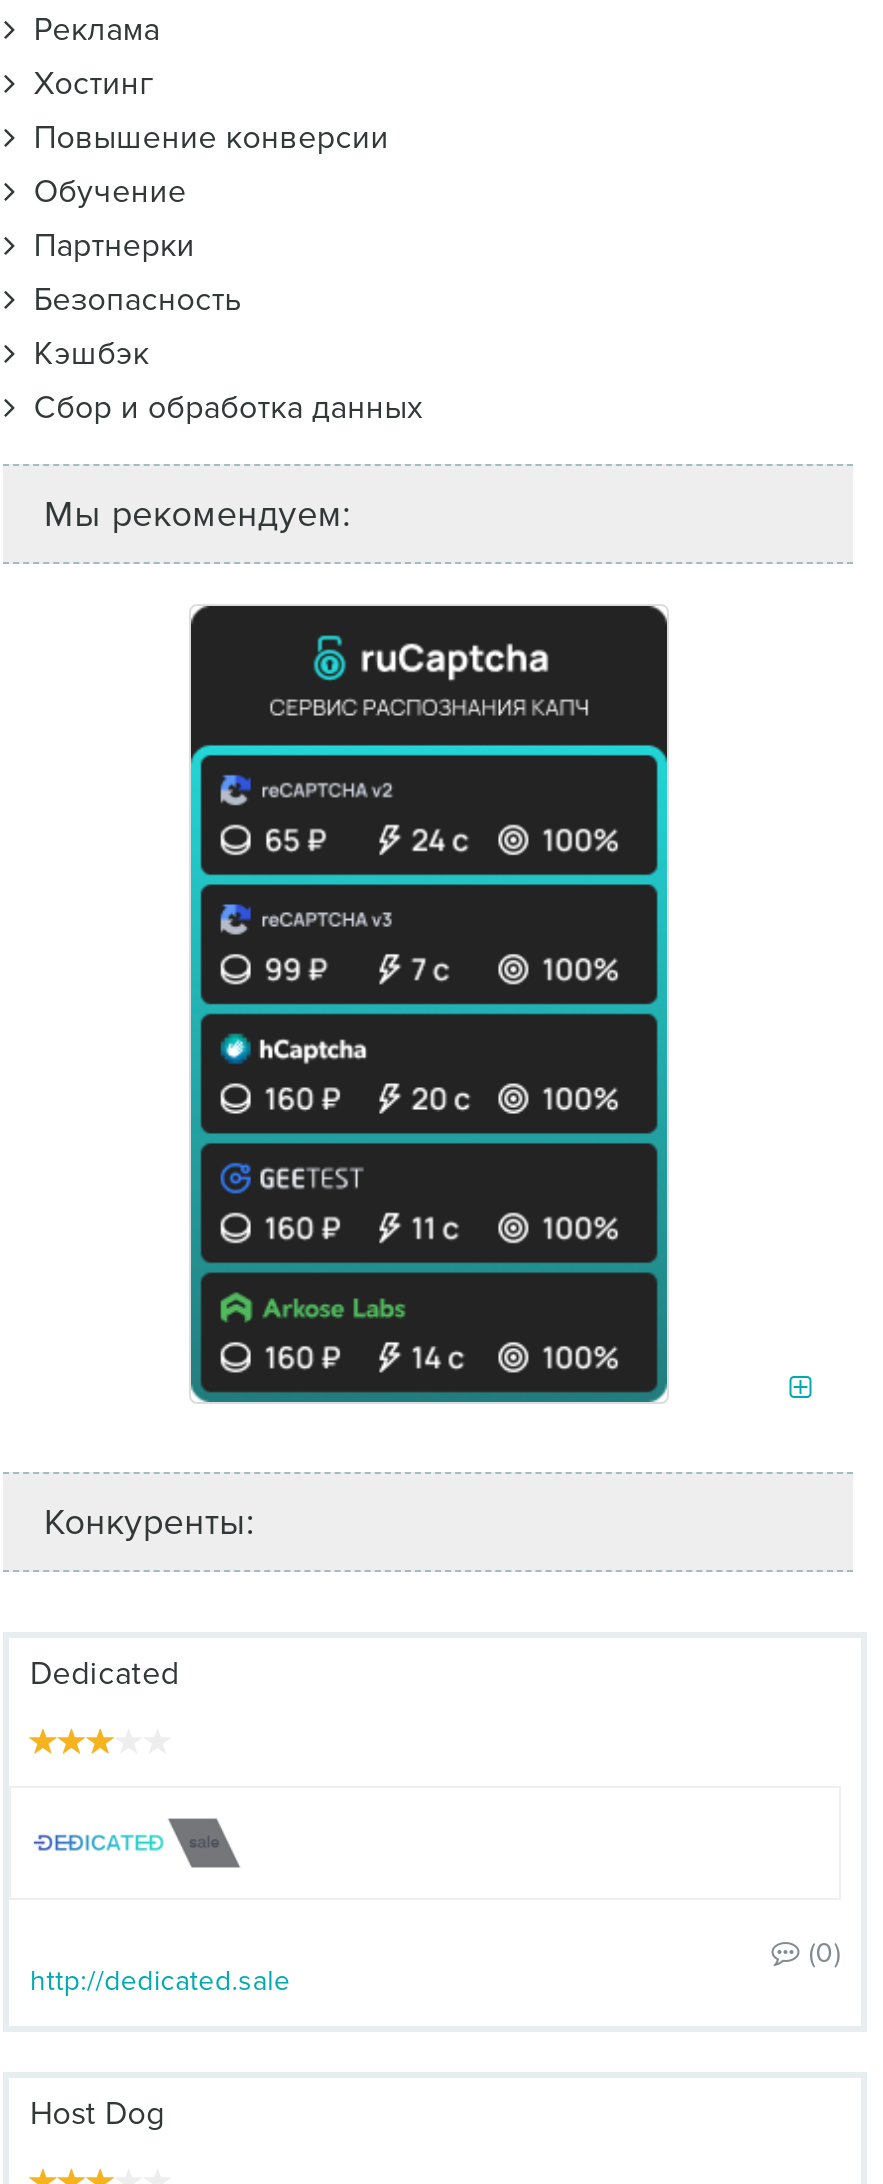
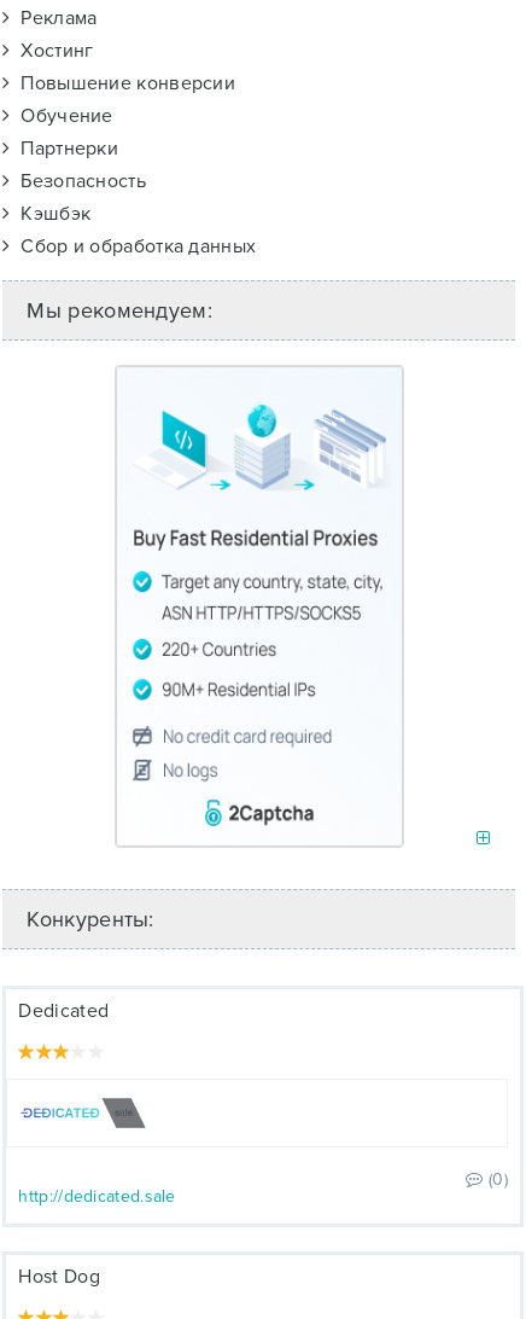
[189,604,669,1404] [image] -> [116,366,403,847] [image]

